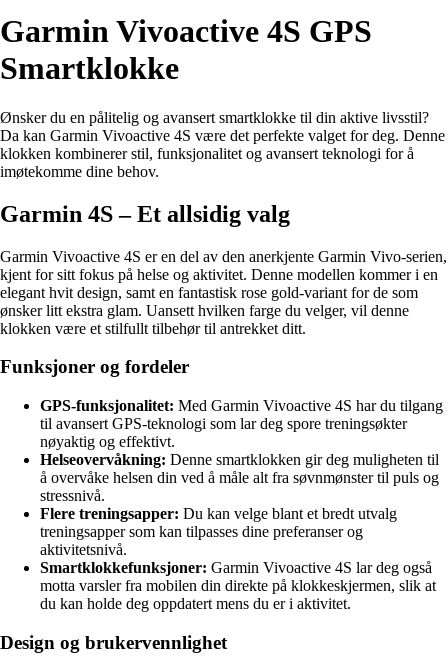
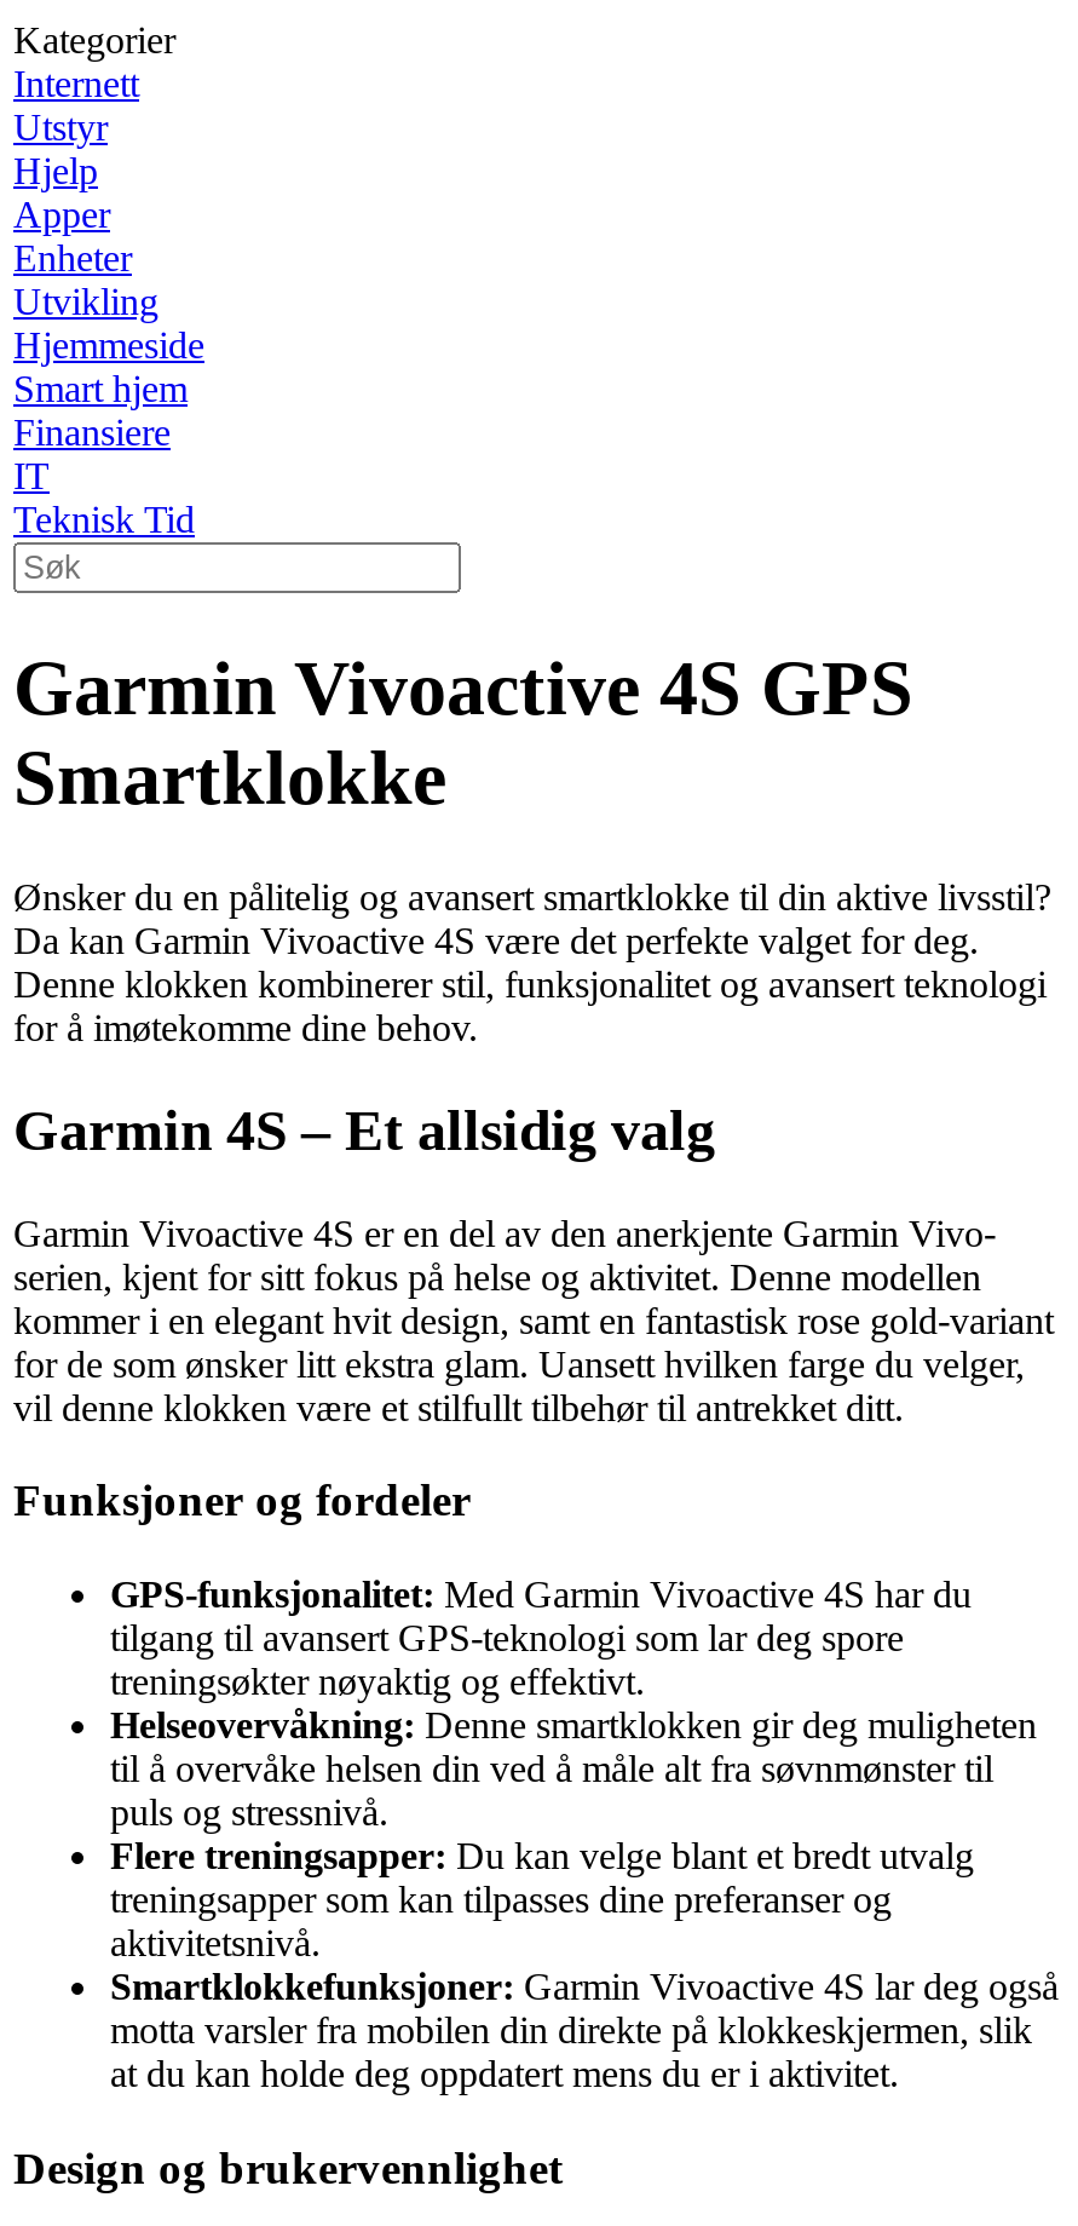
none -> [13,19,204,540] Kategorier | Internett | Utstyr | Hjelp | Apper | Enheter | Utvikling | Hjemmeside | Smart hjem | Finansiere | IT | Teknisk Tid

